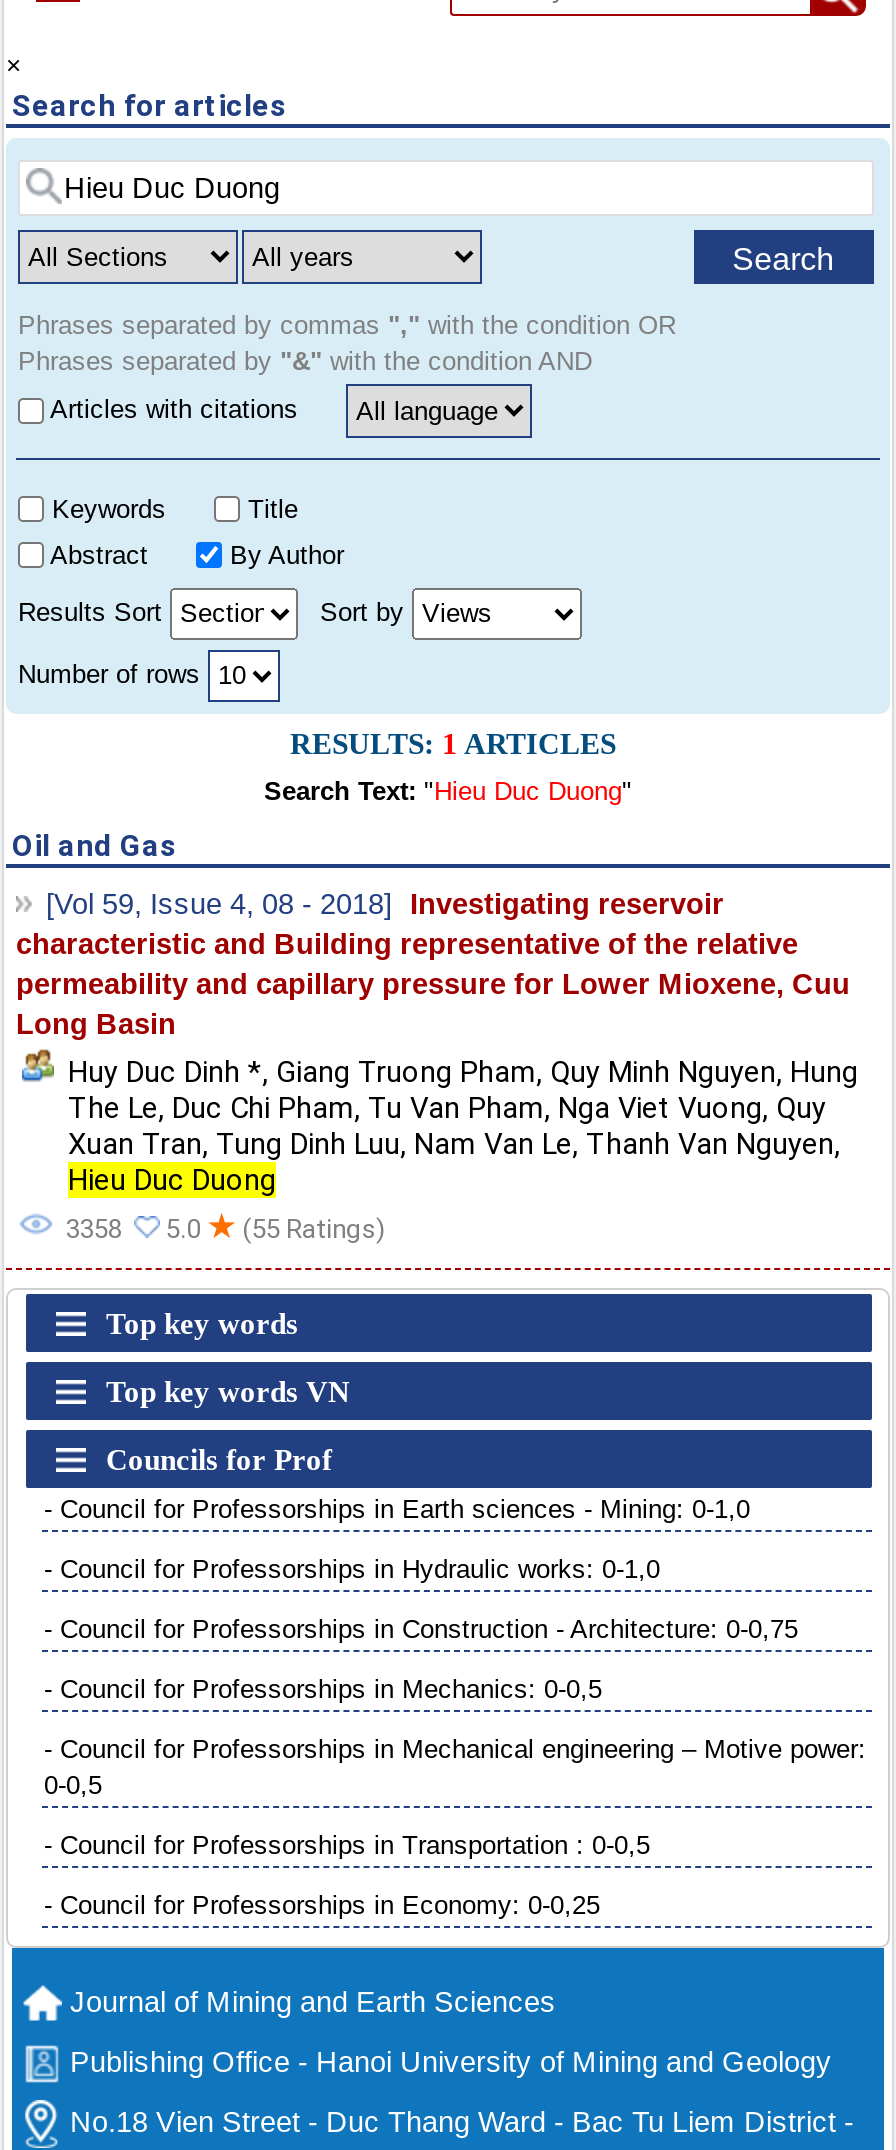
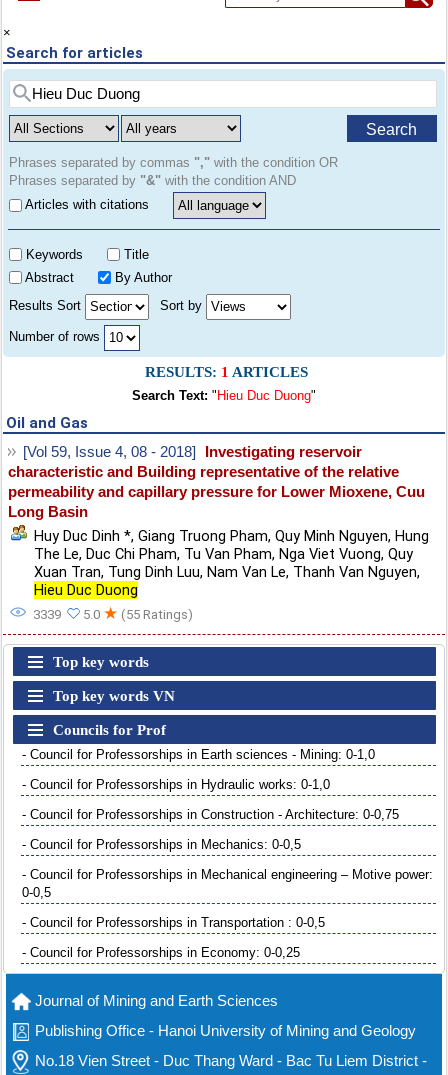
[66,1214,122,1244] 3358 -> [33,607,61,622] 3339

